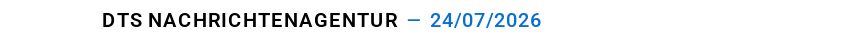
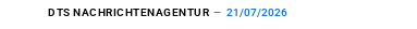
[102,9,542,31] DTS NACHRICHTENAGENTUR 24/07/2026 -> [48,7,287,18] DTS NACHRICHTENAGENTUR 21/07/2026

